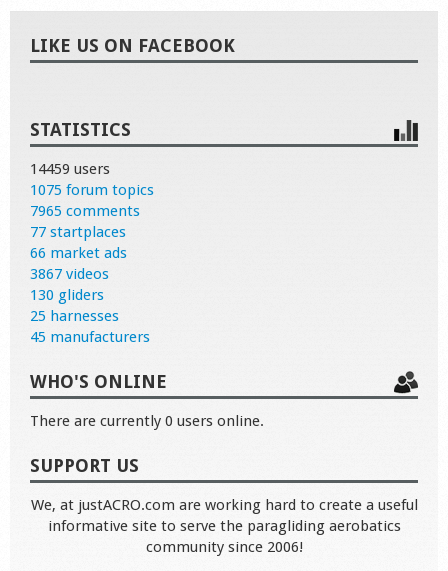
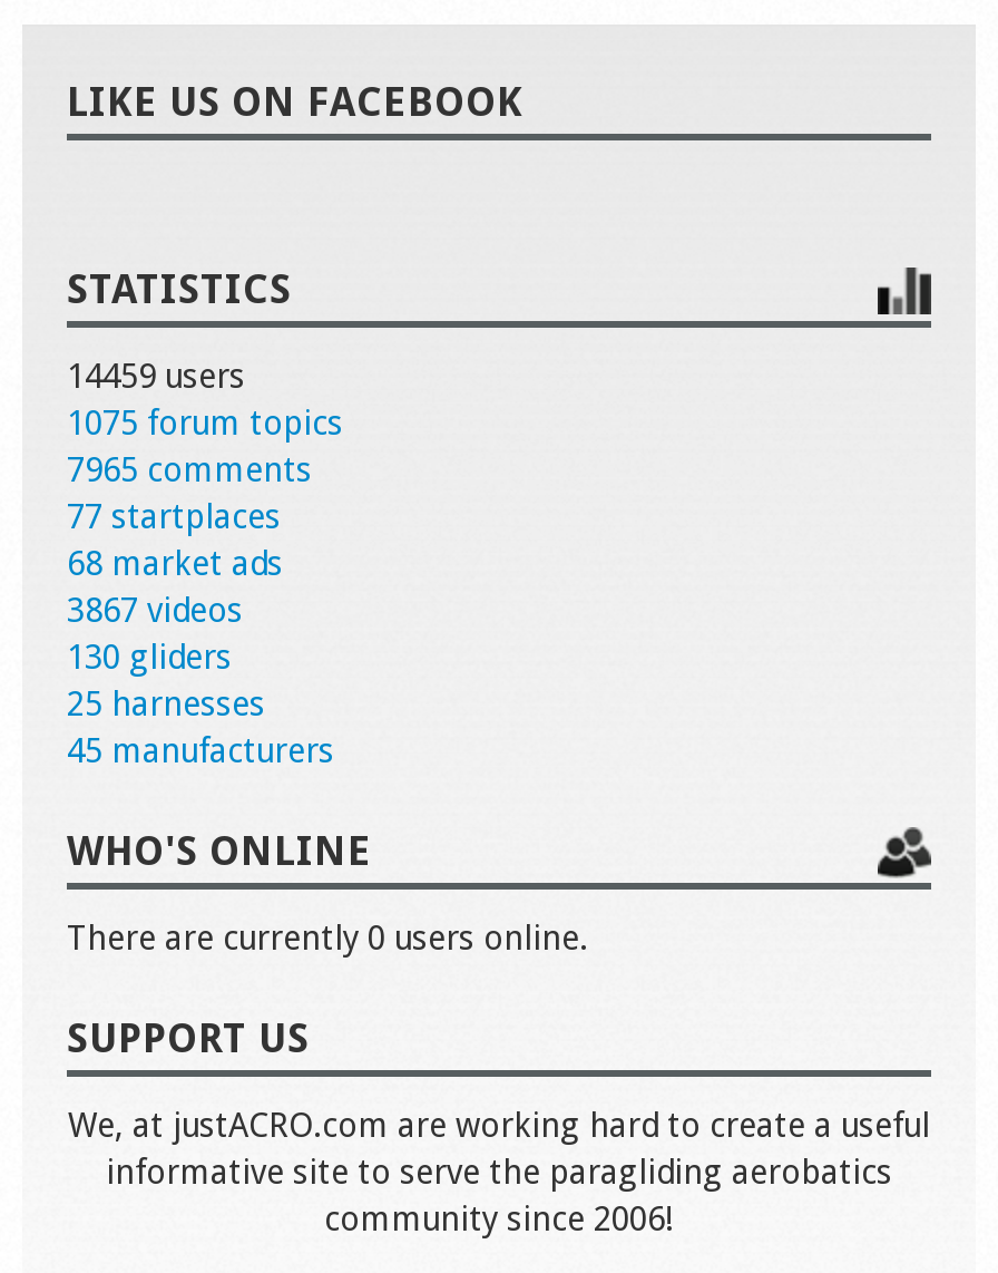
[30,243,127,261] 66 market ads -> [67,543,283,583] 68 market ads

